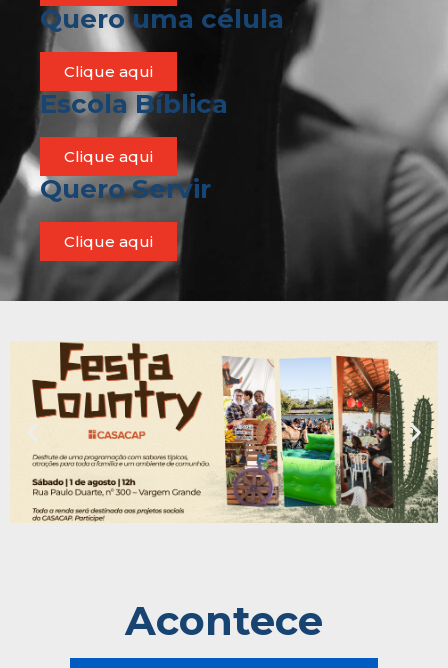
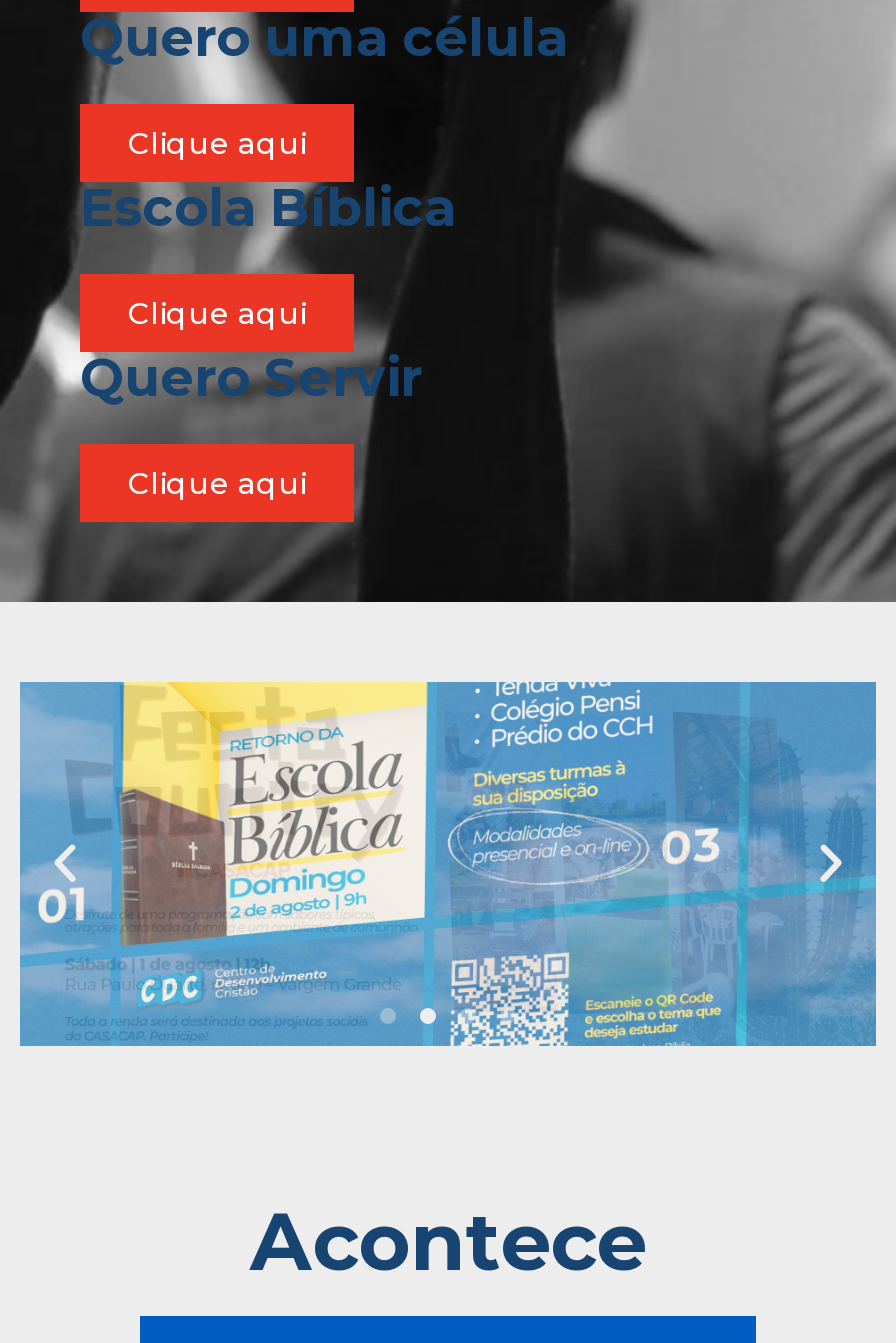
[10,341,439,524] [image] -> [18,680,878,1048] [image]

